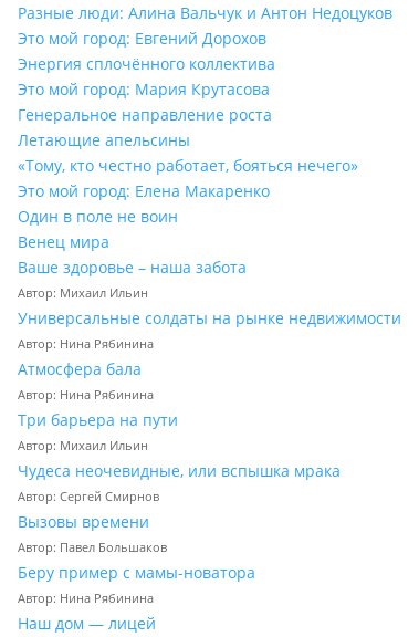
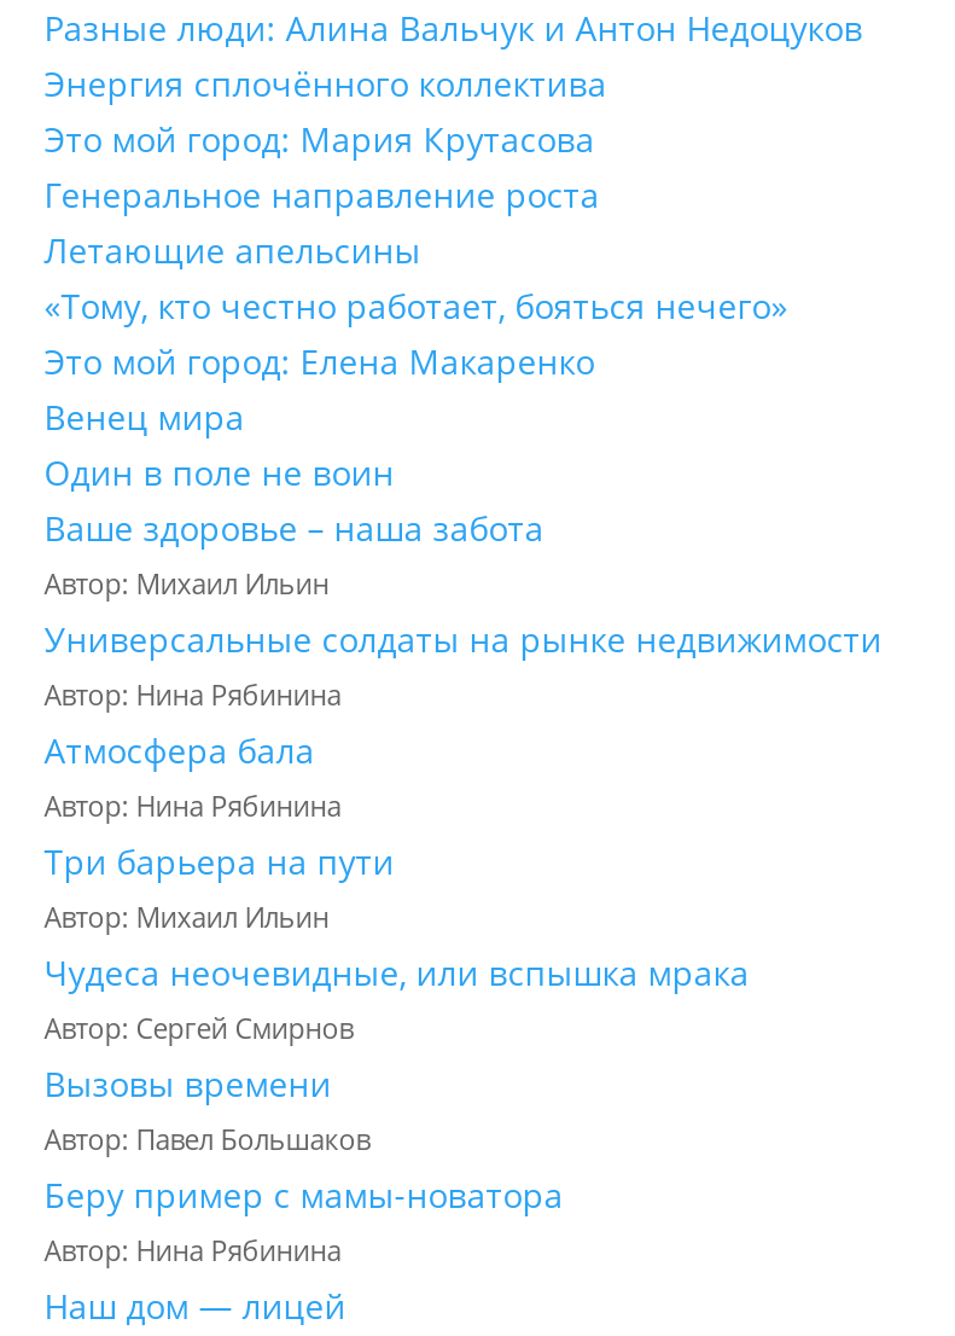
[17,28,266,49] Это мой город: Евгений Дорохов -> none
moved [17,231,109,252] -> [44,394,245,440]: Венец мира

